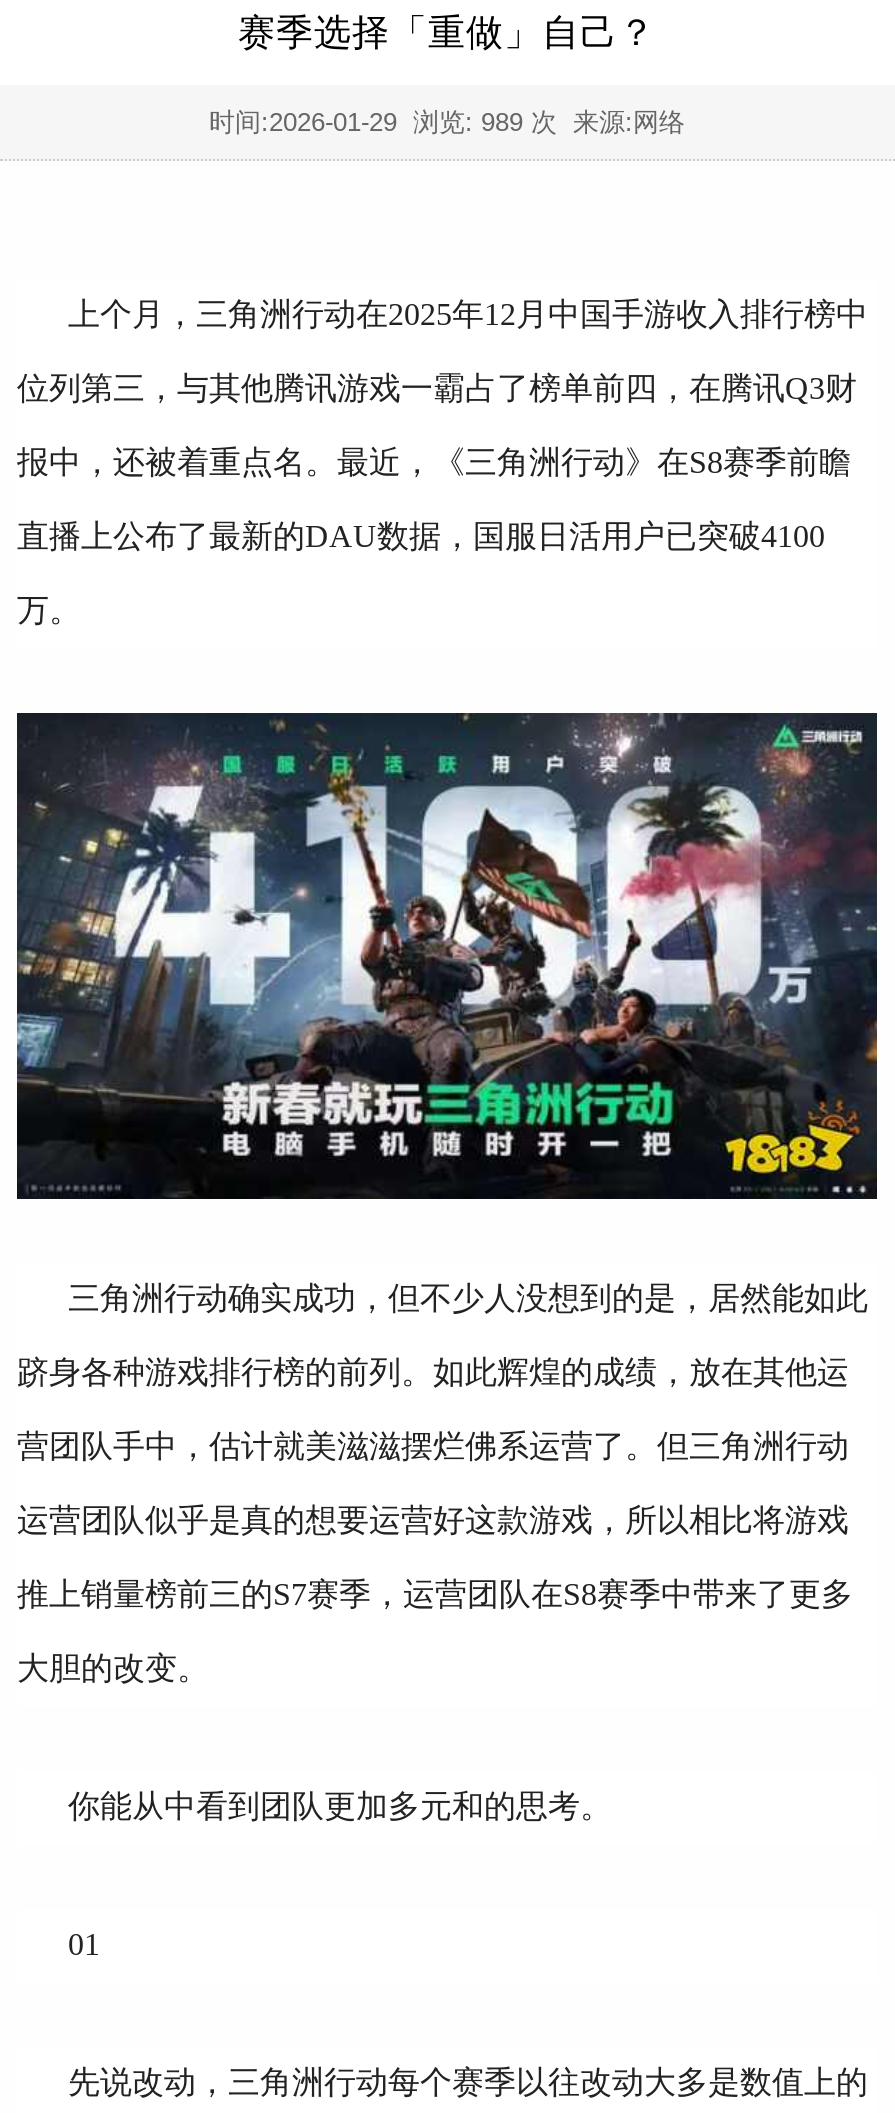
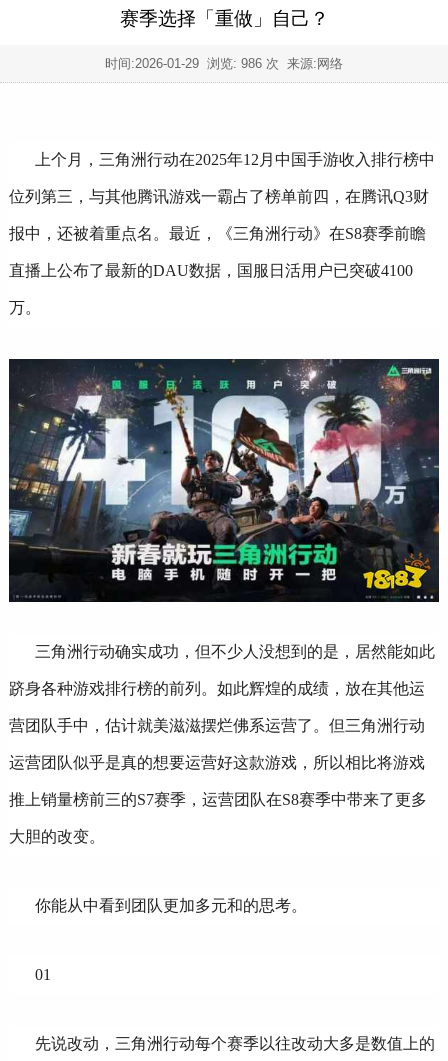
[209,106,685,136] 时间:2026-01-29浏览: 989 次 来源:网络 -> [105,55,343,70] 时间:2026-01-29浏览: 986 次 来源:网络

